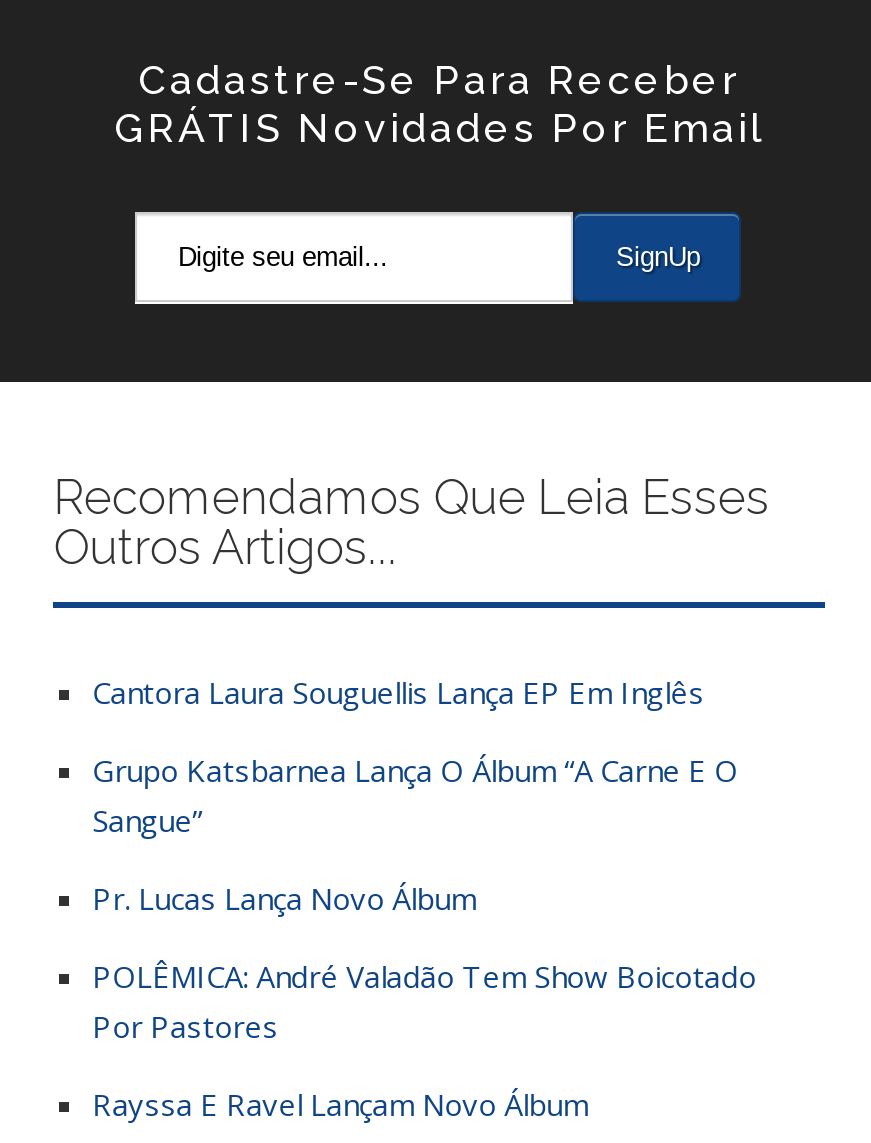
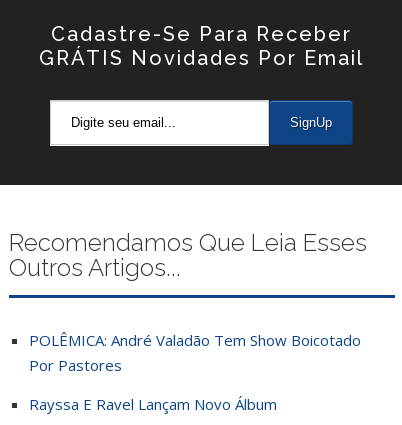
[92,672,738,918] Cantora Laura Souguellis Lança EP Em Inglês | Grupo Katsbarnea Lança O Álbum “A Carne E O | Sangue” | Pr. Lucas Lança Novo Álbum -> none

